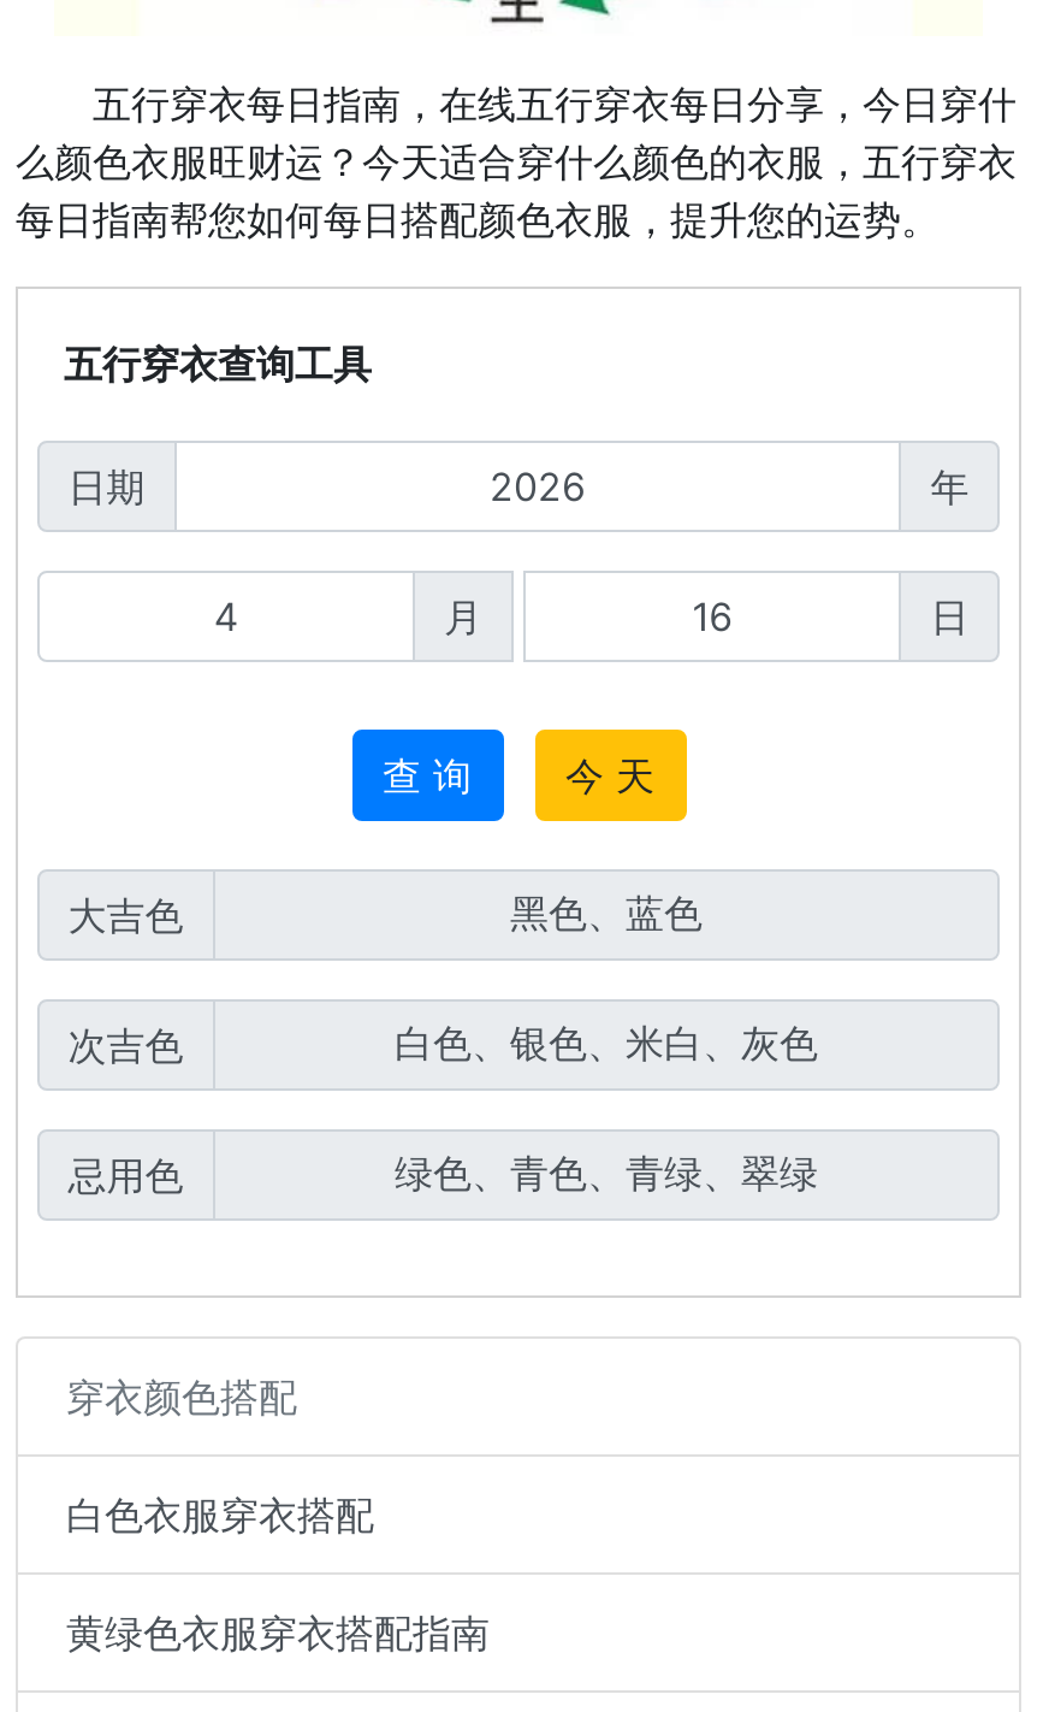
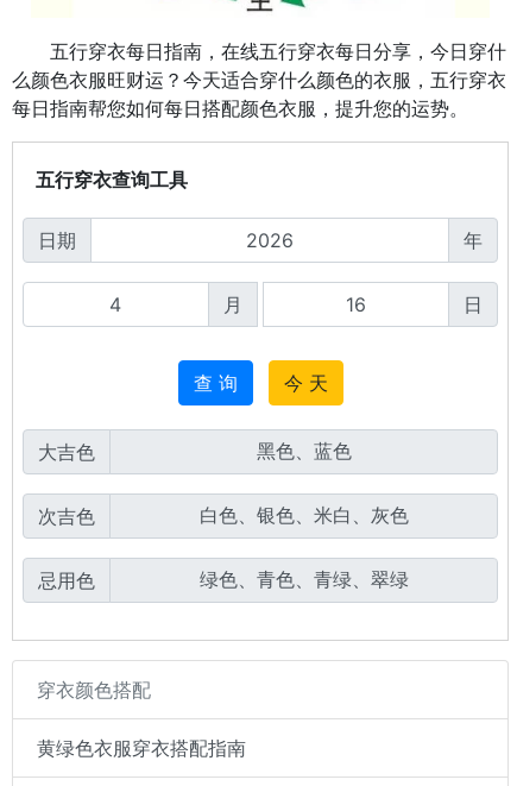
[66,1491,374,1539] 白色衣服穿衣搭配 -> none

